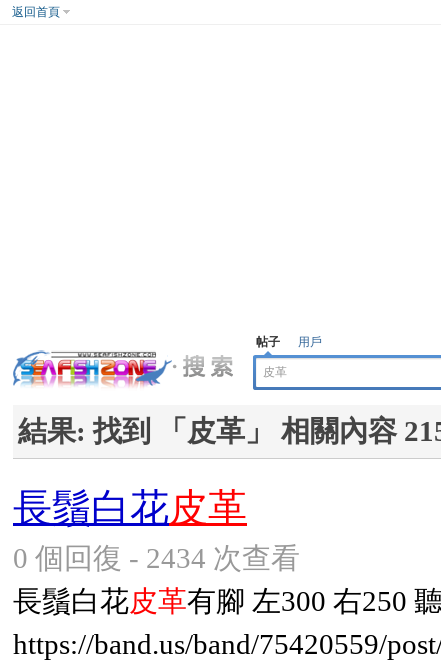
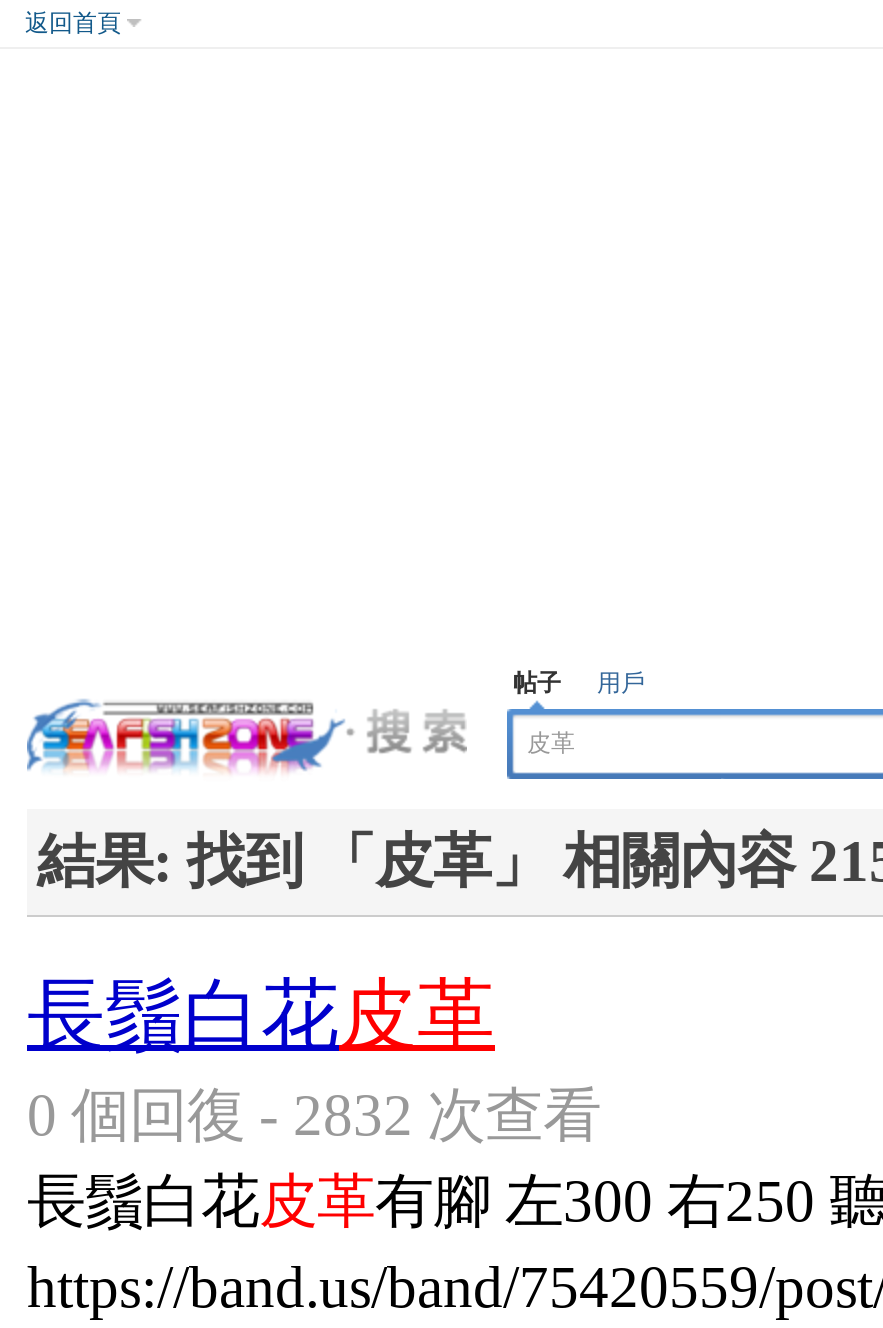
[13,542,300,574] 0 個回復 - 2434 次查看 -> [27,1083,601,1147] 0 個回復 - 2832 次查看

